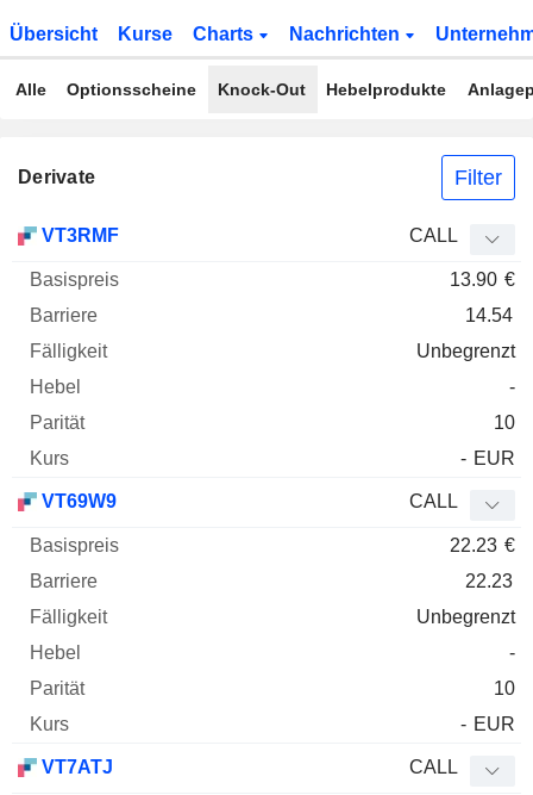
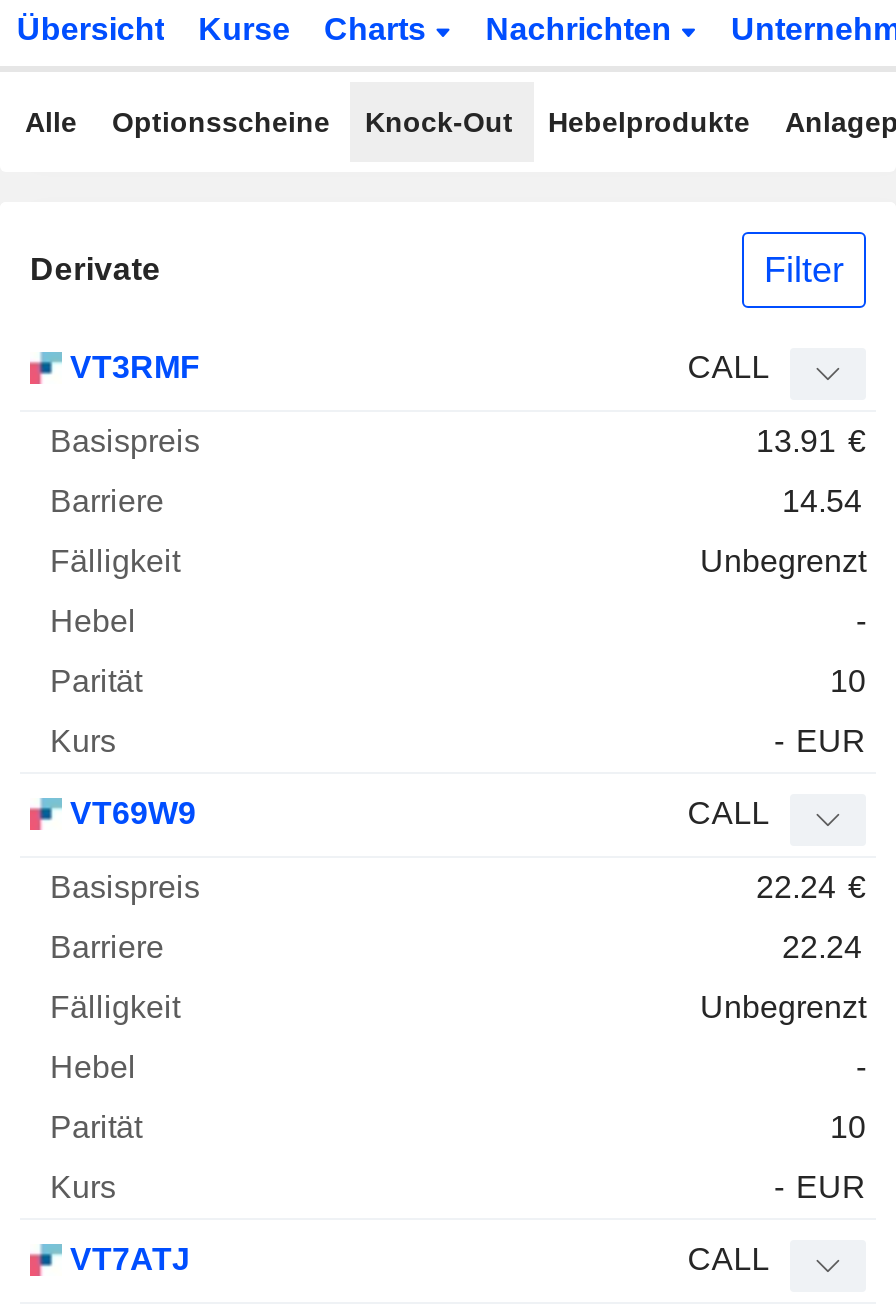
[450,270,515,290] 13.90 € -> [756,424,866,458] 13.91 €
[450,535,515,556] 22.23 € -> [756,870,866,904] 22.24 €
[465,571,513,591] 22.23 -> [782,930,862,964] 22.24

